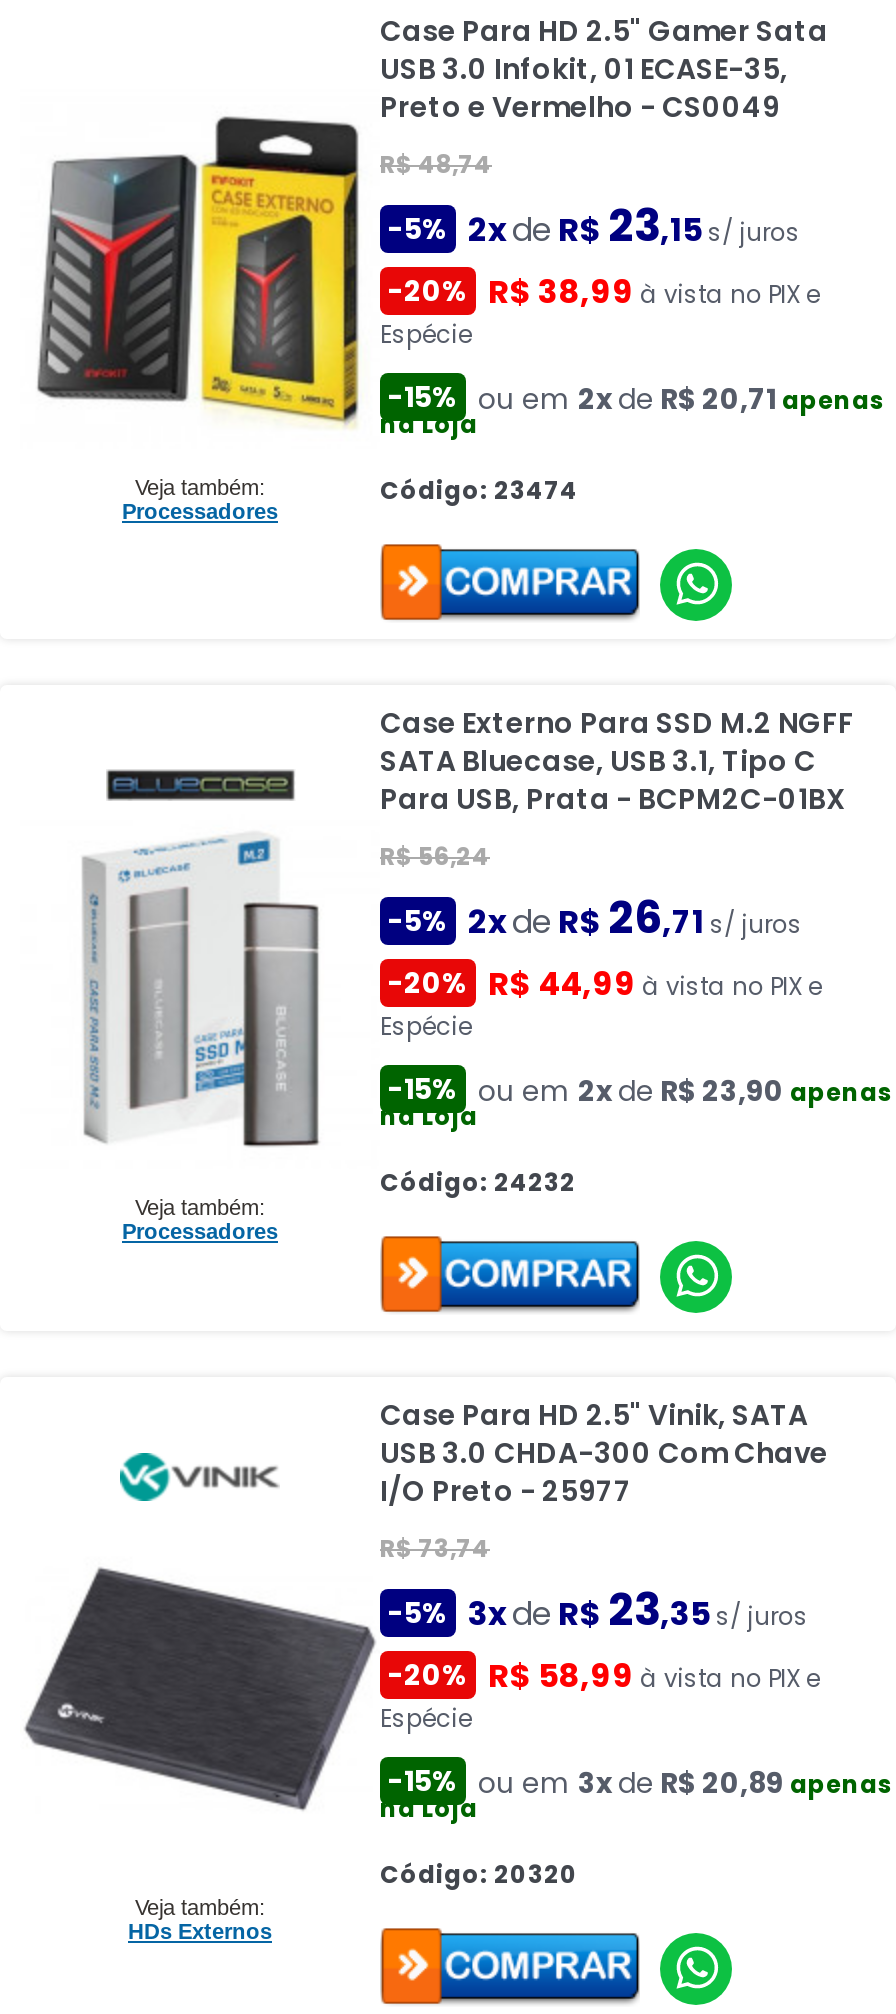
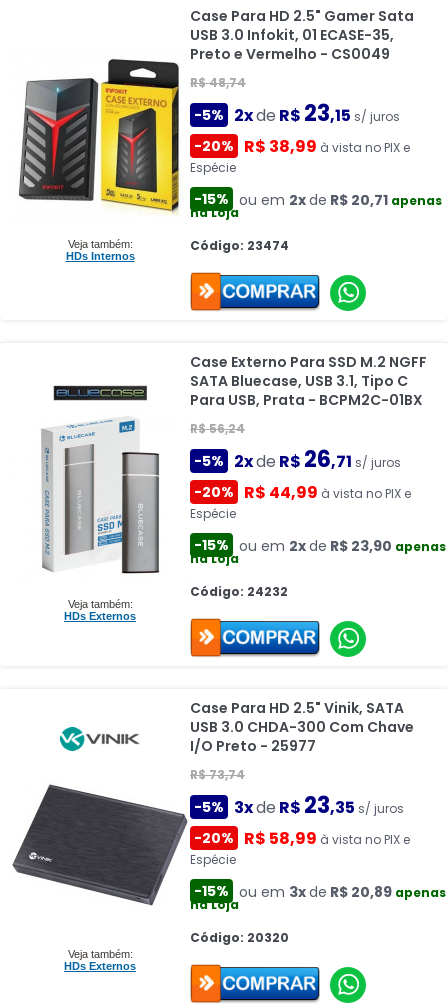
[122,499,278,523] Processadores -> [65,250,134,262] HDs Internos
[122,1219,278,1243] Processadores -> [64,610,136,622] HDs Externos

